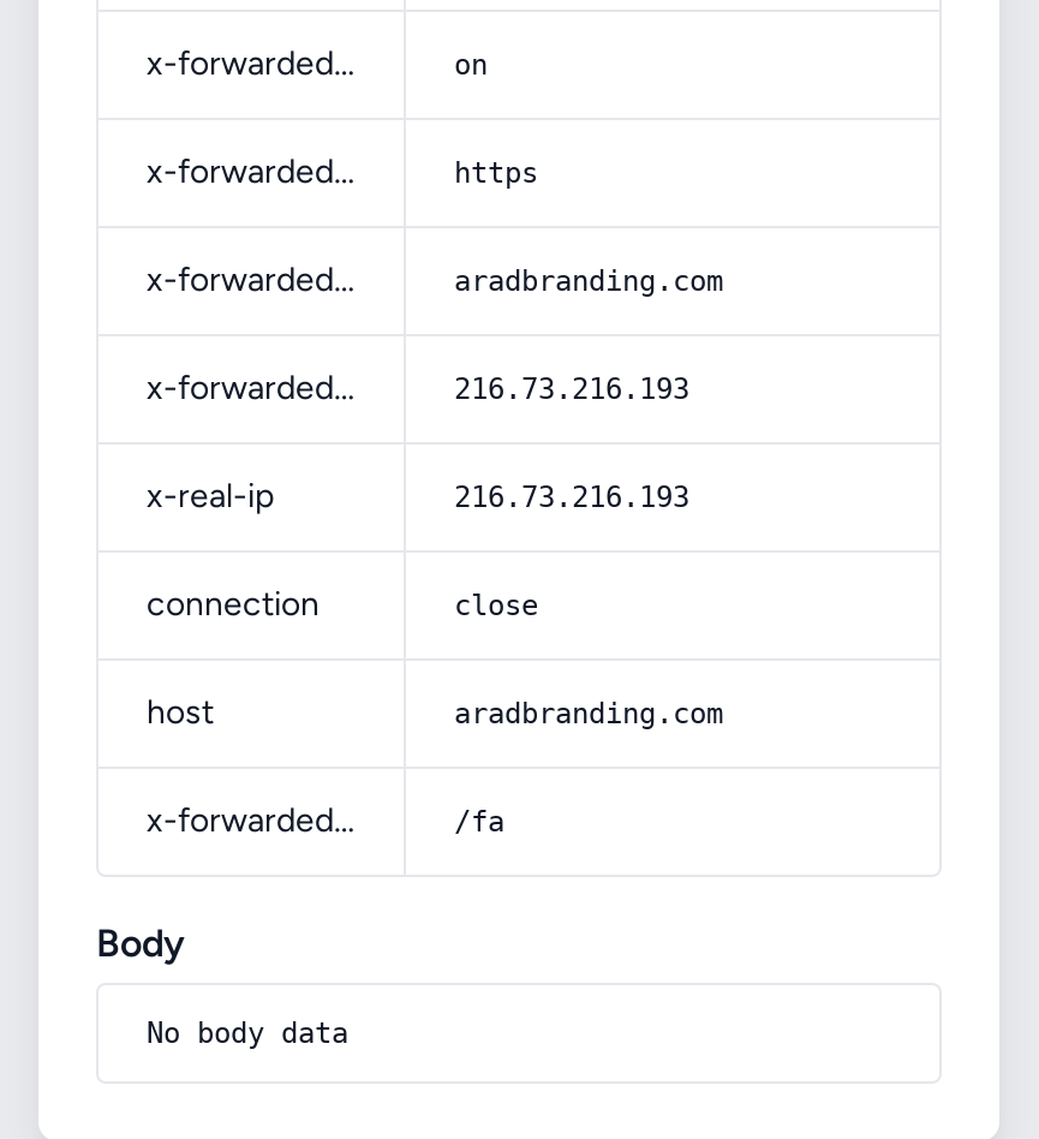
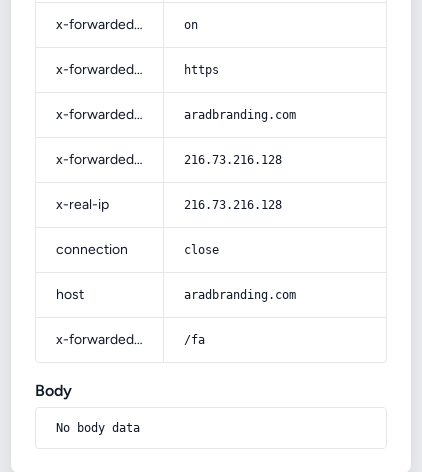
[454,372,689,406] 216.73.216.193 -> [184,153,282,167] 216.73.216.128
[454,481,689,514] 216.73.216.193 -> [184,198,282,212] 216.73.216.128

